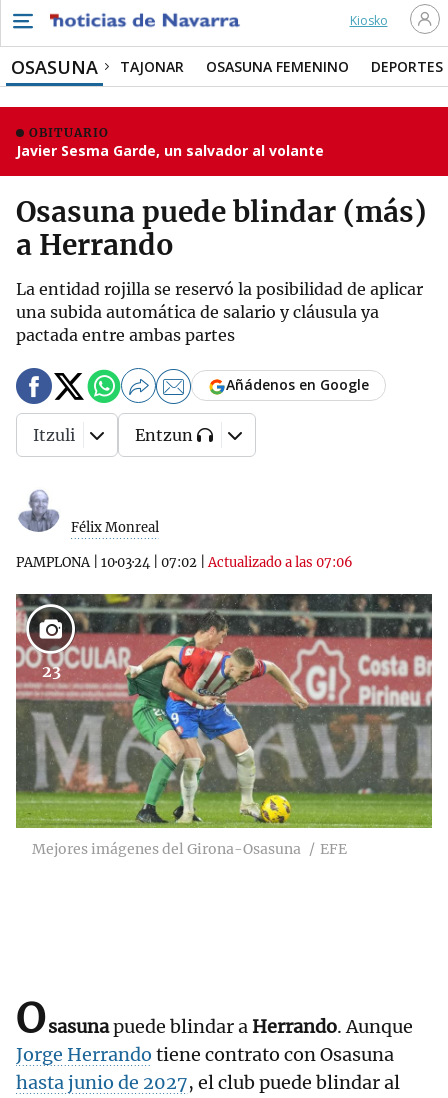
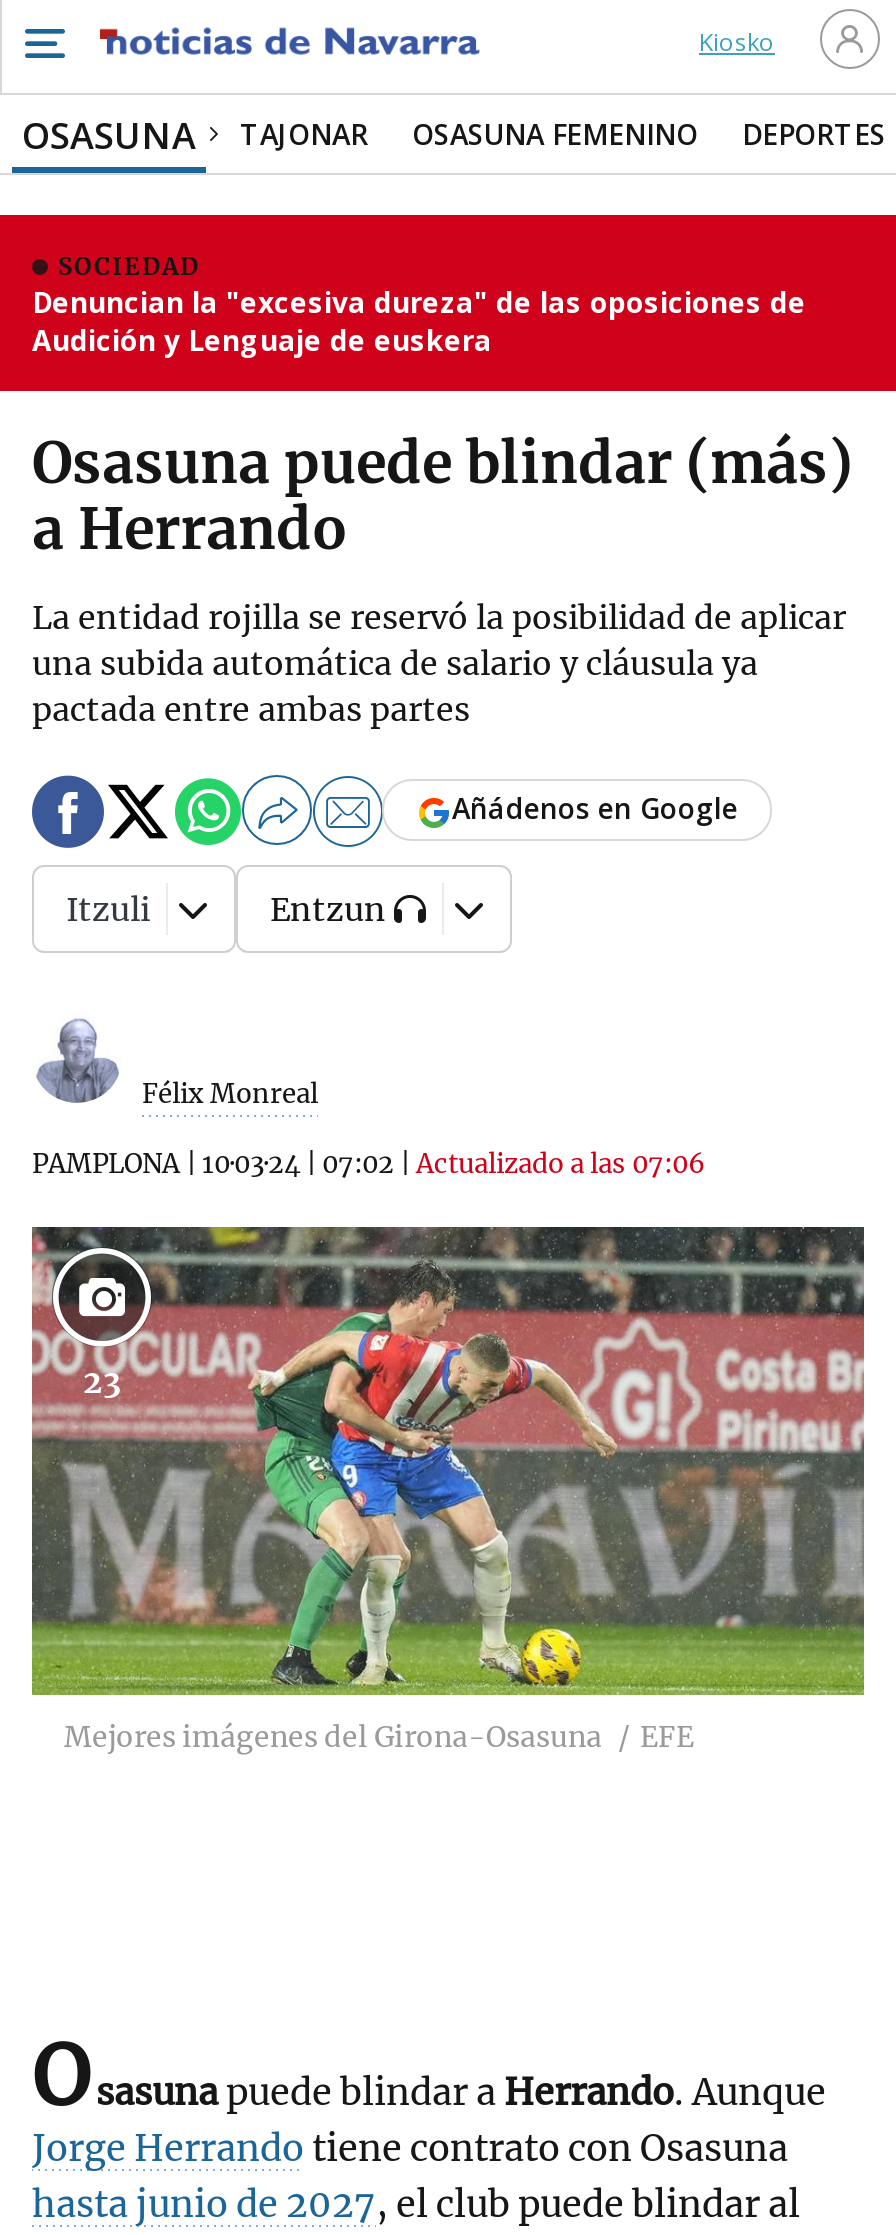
[16,125,324,160] OBITUARIO | Javier Sesma Garde, un salvador al volante -> [32,251,806,359] SOCIEDAD | Denuncian la "excesiva dureza" de las oposiciones de | Audición y Lenguaje de euskera

